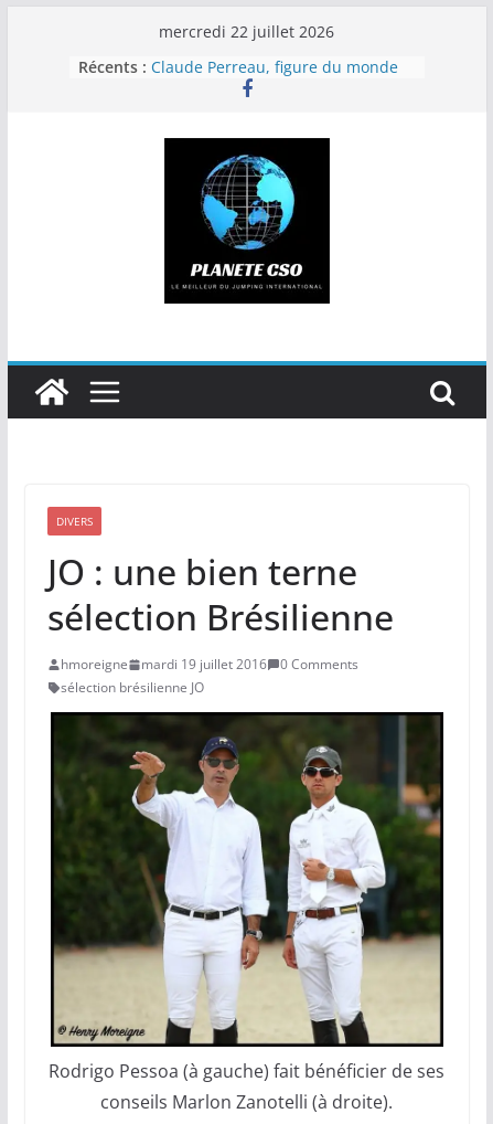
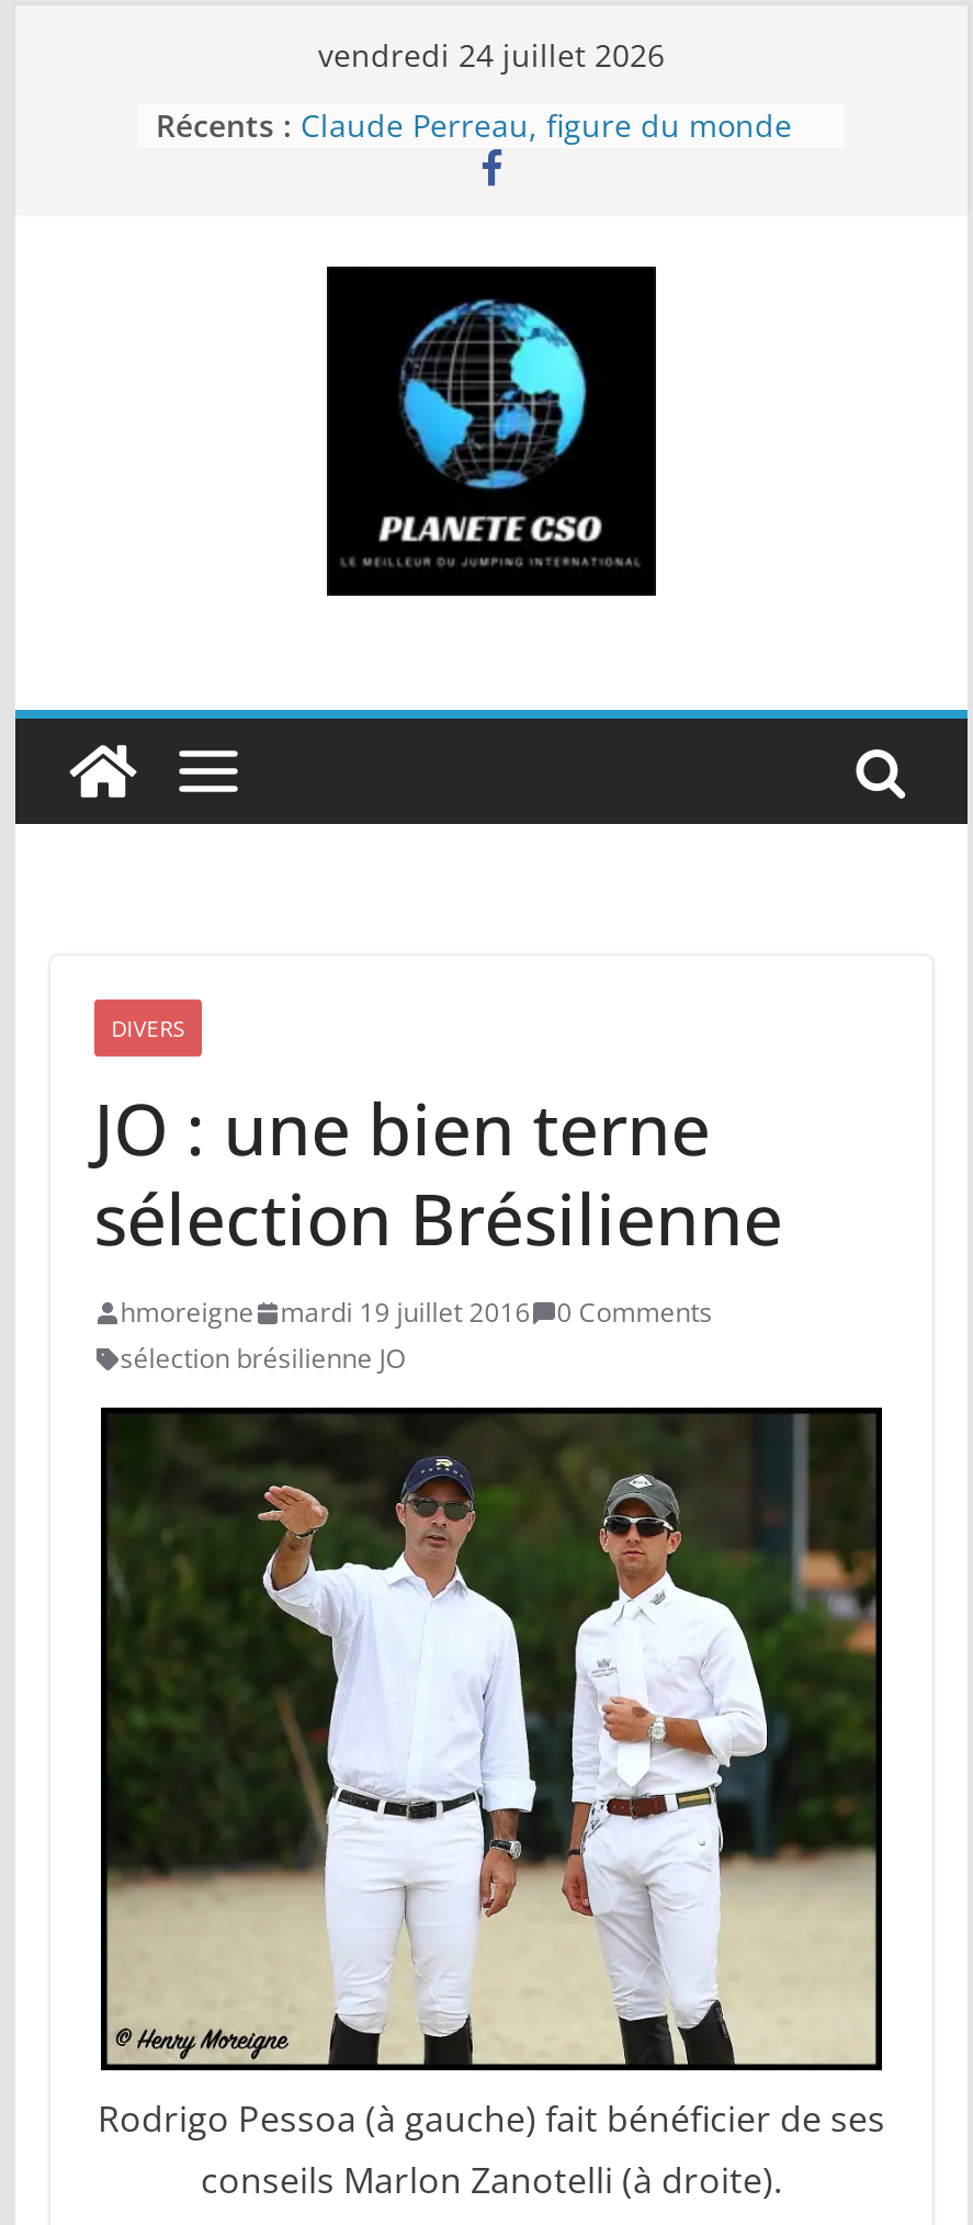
[159,21,335,42] mercredi 22 juillet 2026 -> [318,34,665,76] vendredi 24 juillet 2026

